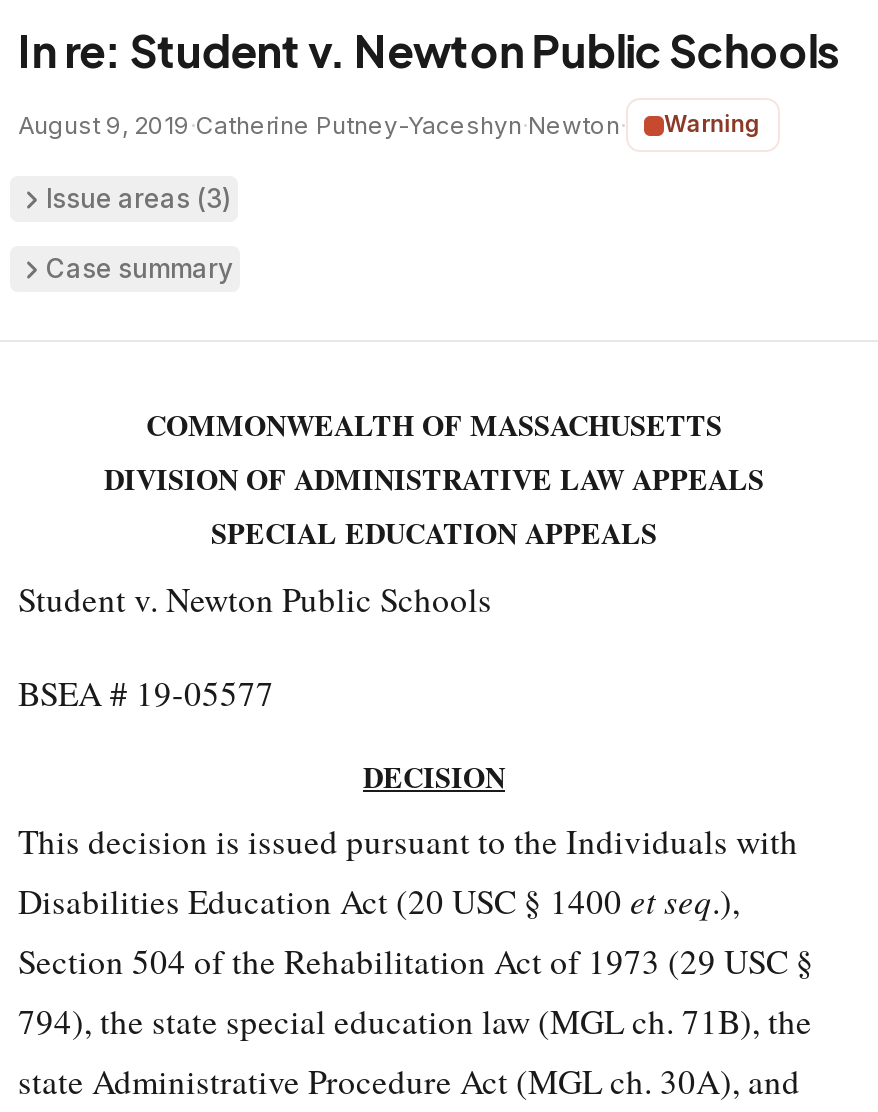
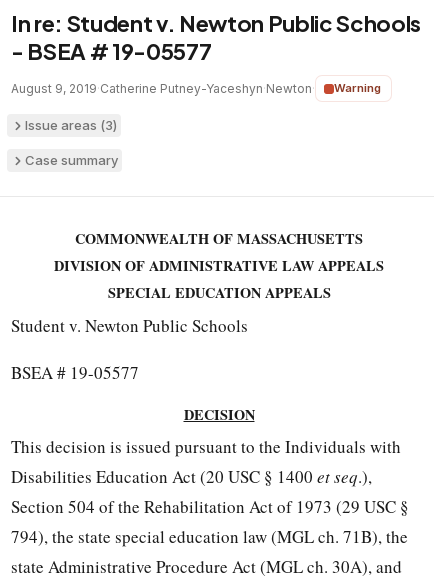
none -> [11,37,211,65] - BSEA # 19-05577

